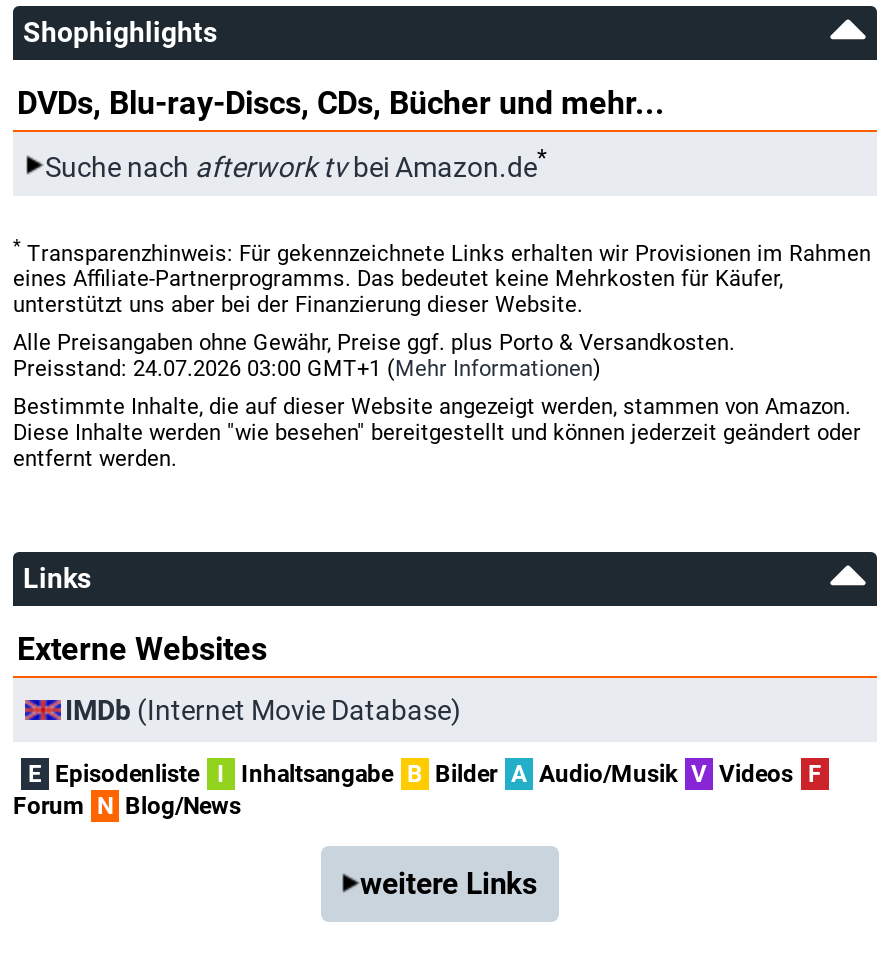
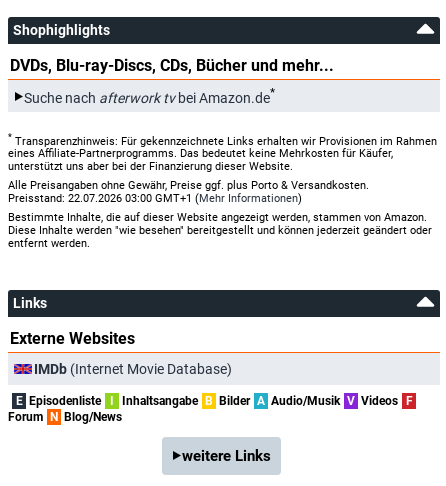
[13,357,601,383] Preisstand: 24.07.2026 03:00 GMT+1 (Mehr Informationen) -> [8,192,302,205] Preisstand: 22.07.2026 03:00 GMT+1 (Mehr Informationen)

